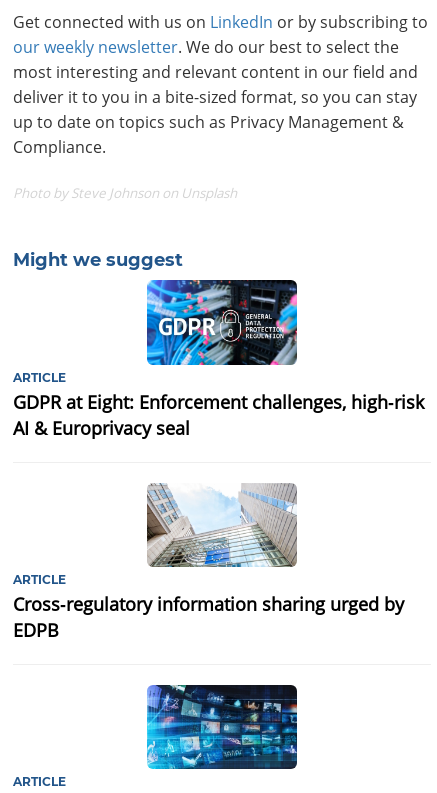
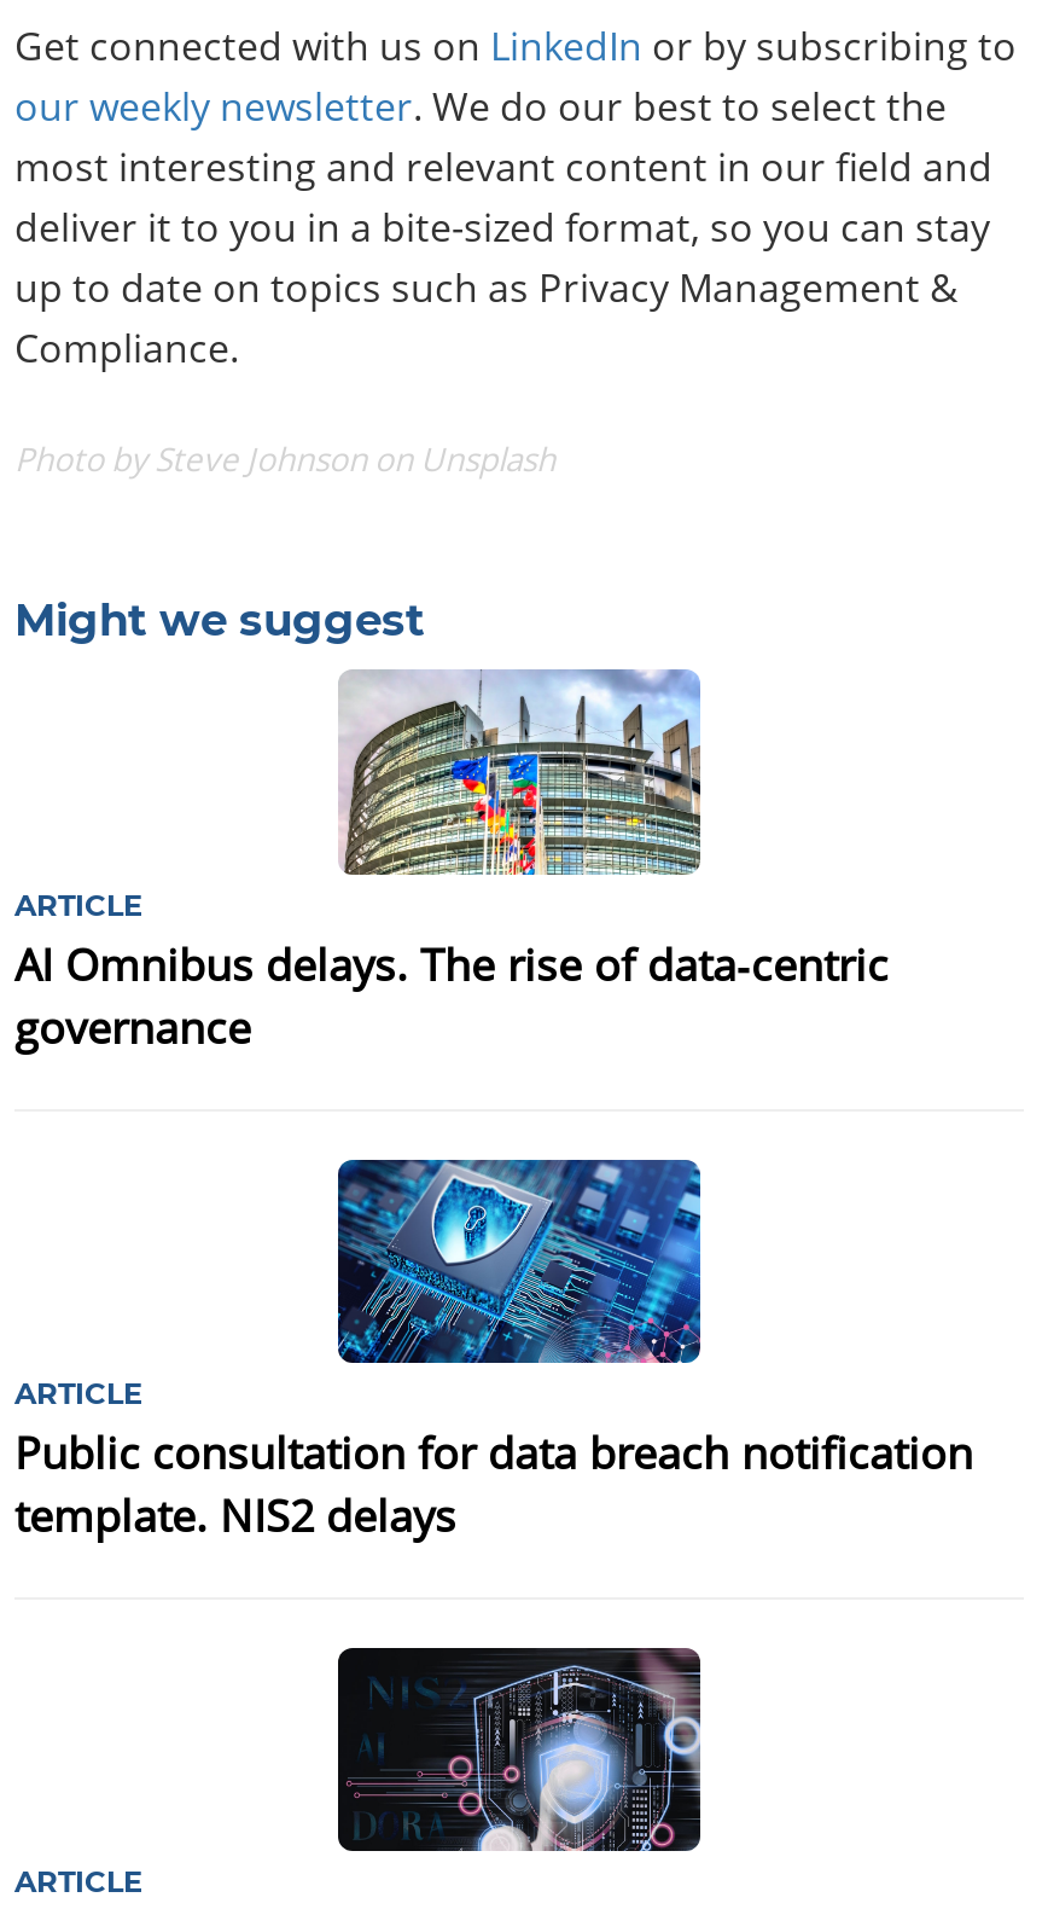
[13,279,424,439] [image] | GDPR at Eight: Enforcement challenges, high‑risk | AI & Europrivacy seal -> [14,669,889,1055] [image] | AI Omnibus delays. The rise of data‑centric | governance
[13,483,404,642] [image] | Cross‑regulatory information sharing urged by | EDPB -> [14,1157,973,1544] [image] | Public consultation for data breach notification | template. NIS2 delays
[146,684,298,770] [image] -> [336,1646,703,1853] [image]

